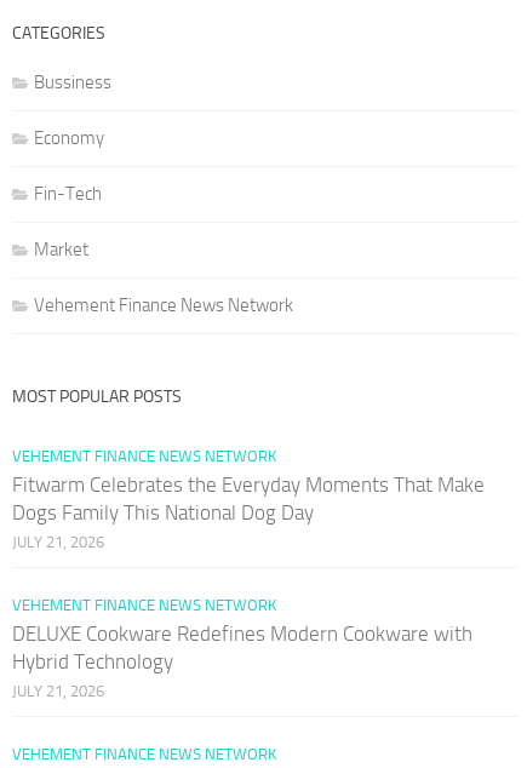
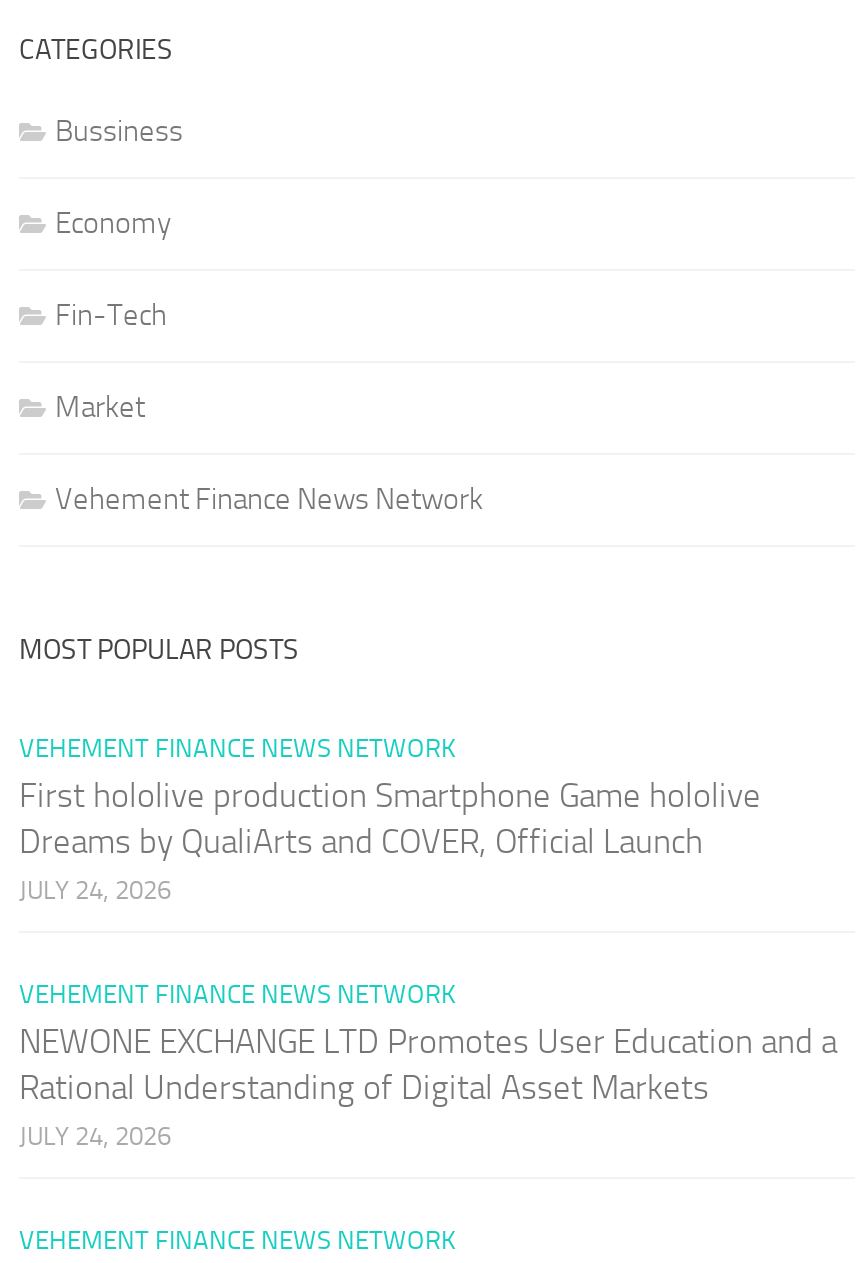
[12,473,485,552] Fitwarm Celebrates the Everyday Moments That Make | Dogs Family This National Dog Day | JULY 21, 2026 -> [19,776,761,906] First hololive production Smartphone Game hololive | Dreams by QualiArts and COVER, Official Launch | JULY 24, 2026
[12,622,472,701] DELUXE Cookware Redefines Modern Cookware with | Hybrid Technology | JULY 21, 2026 -> [19,1022,837,1152] NEWONE EXCHANGE LTD Promotes User Education and a | Rational Understanding of Digital Asset Markets | JULY 24, 2026

